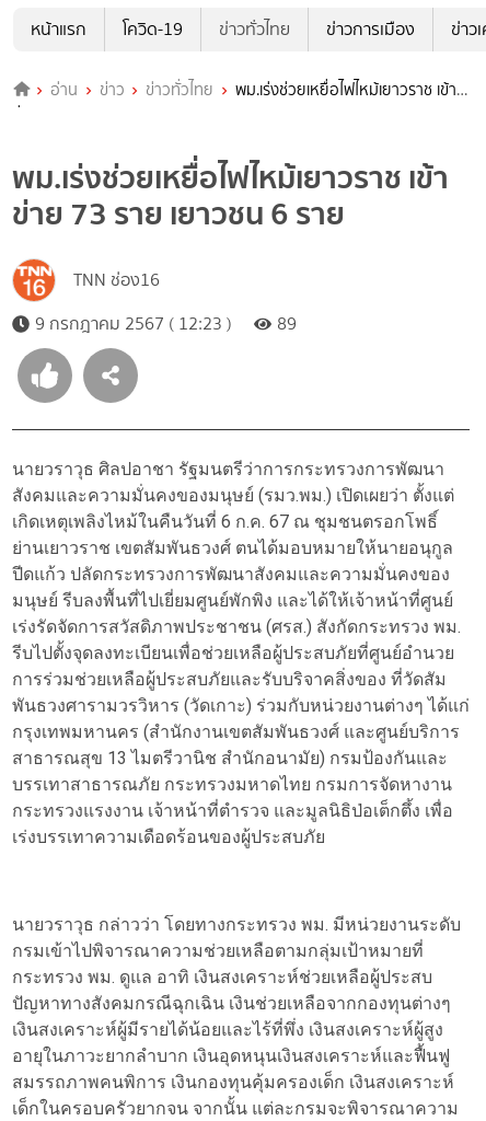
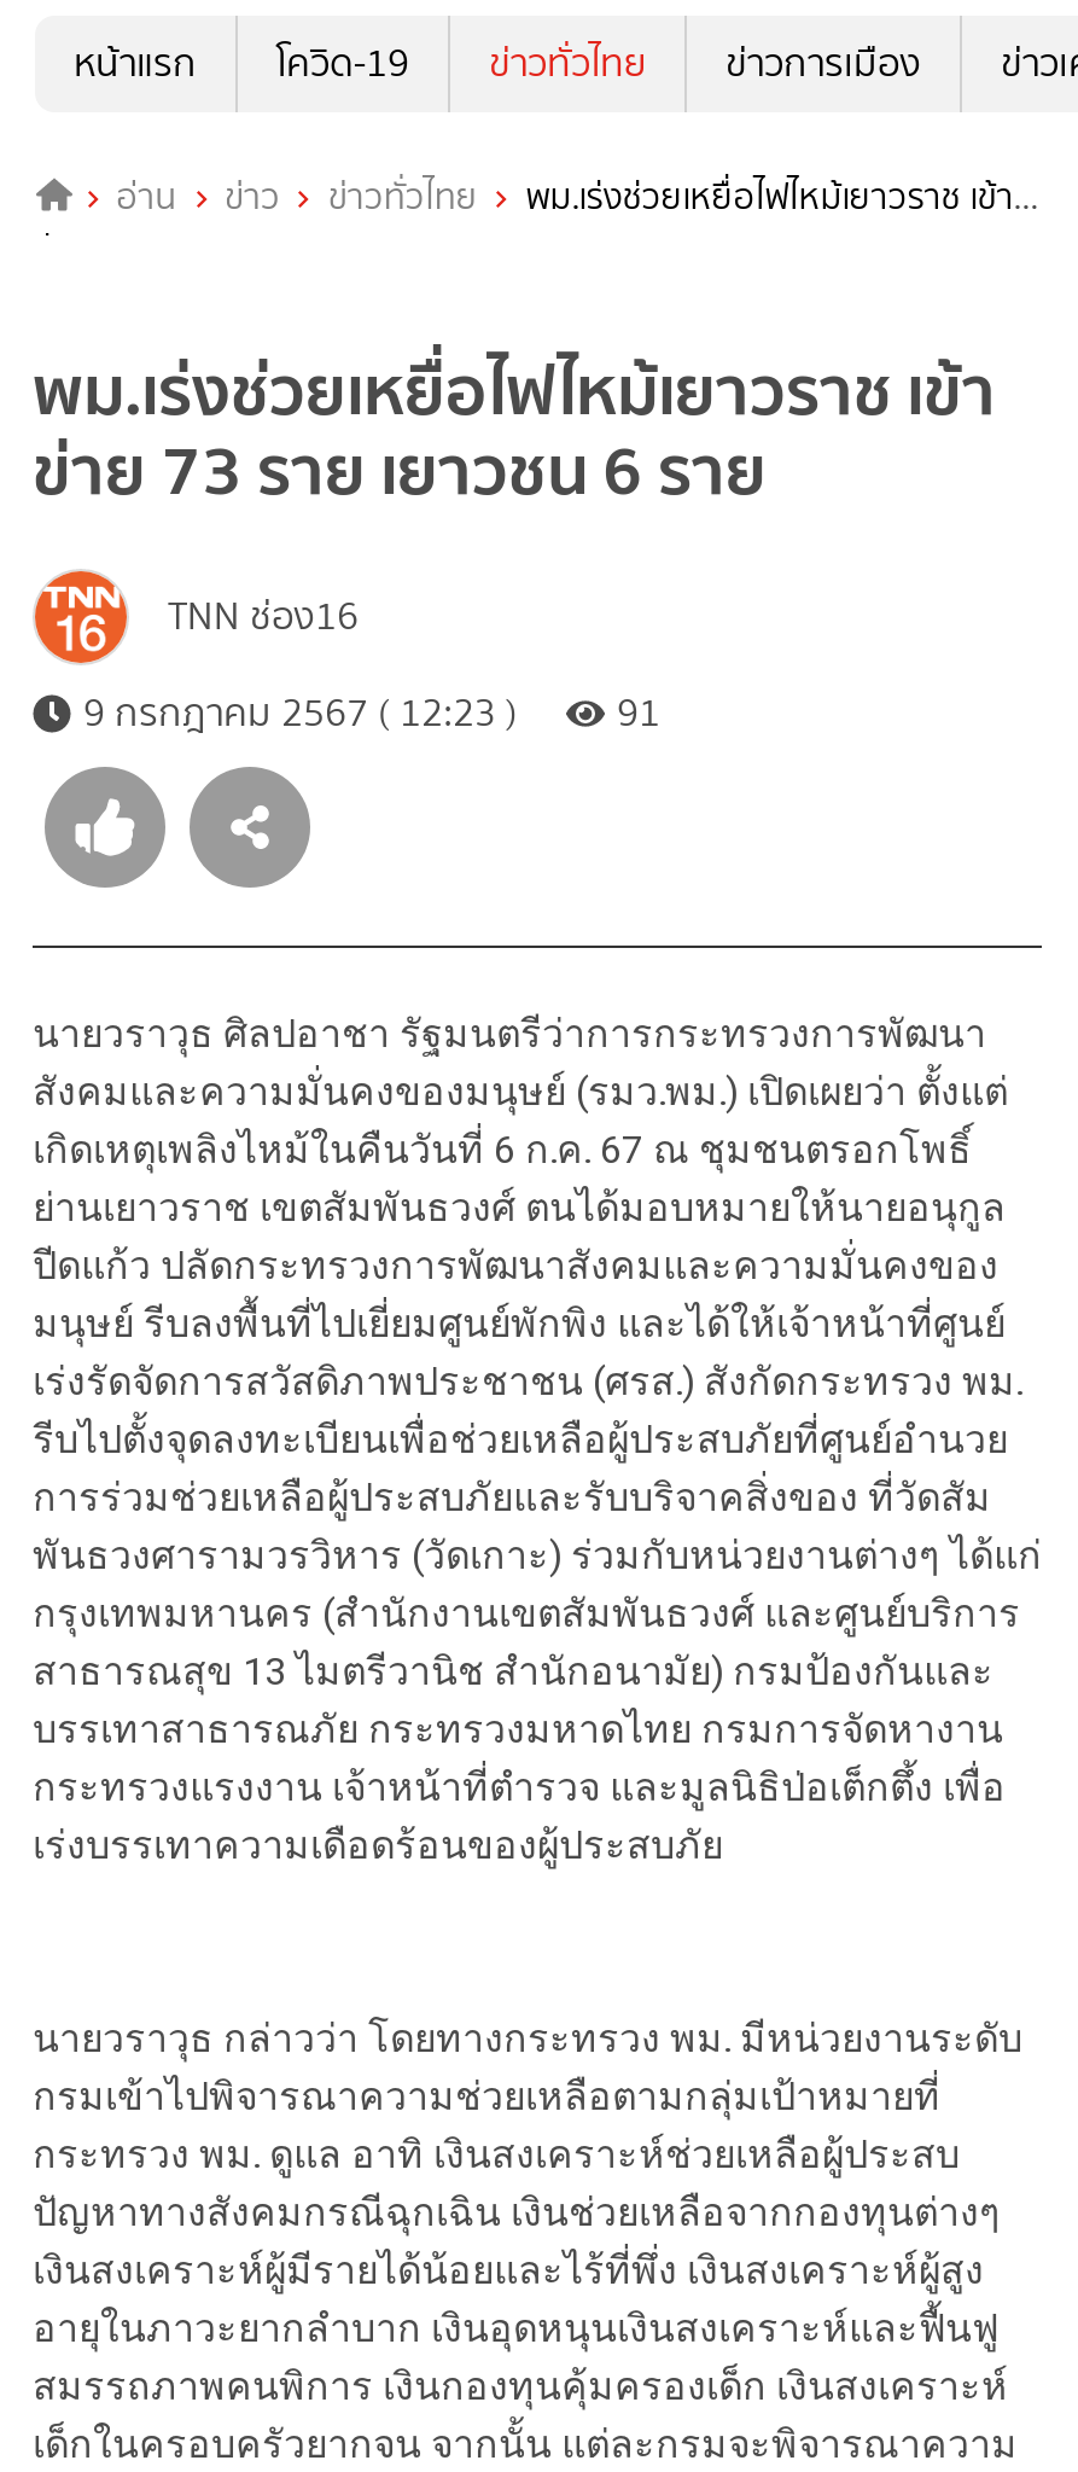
[35,311,297,336] 9 กรกฎาคม 2567 ( 12:23 ) 89 -> [83,684,660,740] 9 กรกฎาคม 2567 ( 12:23 ) 91

